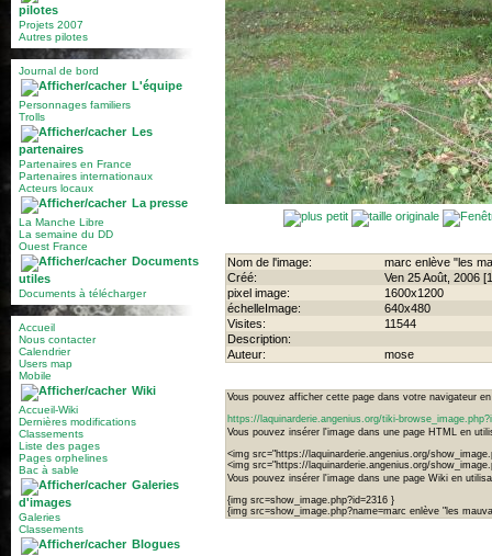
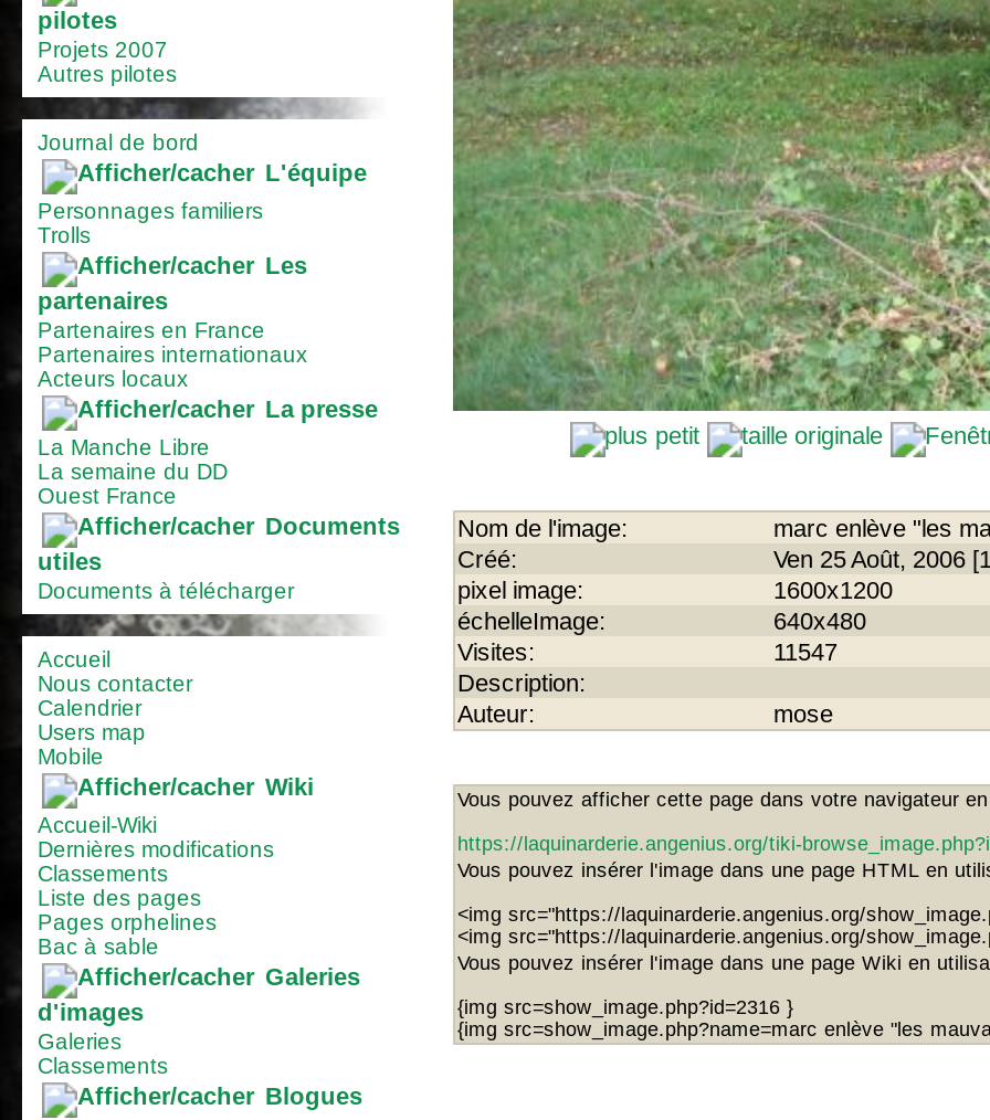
[384,317,416,330] 11544 -> [773,638,838,665] 11547

